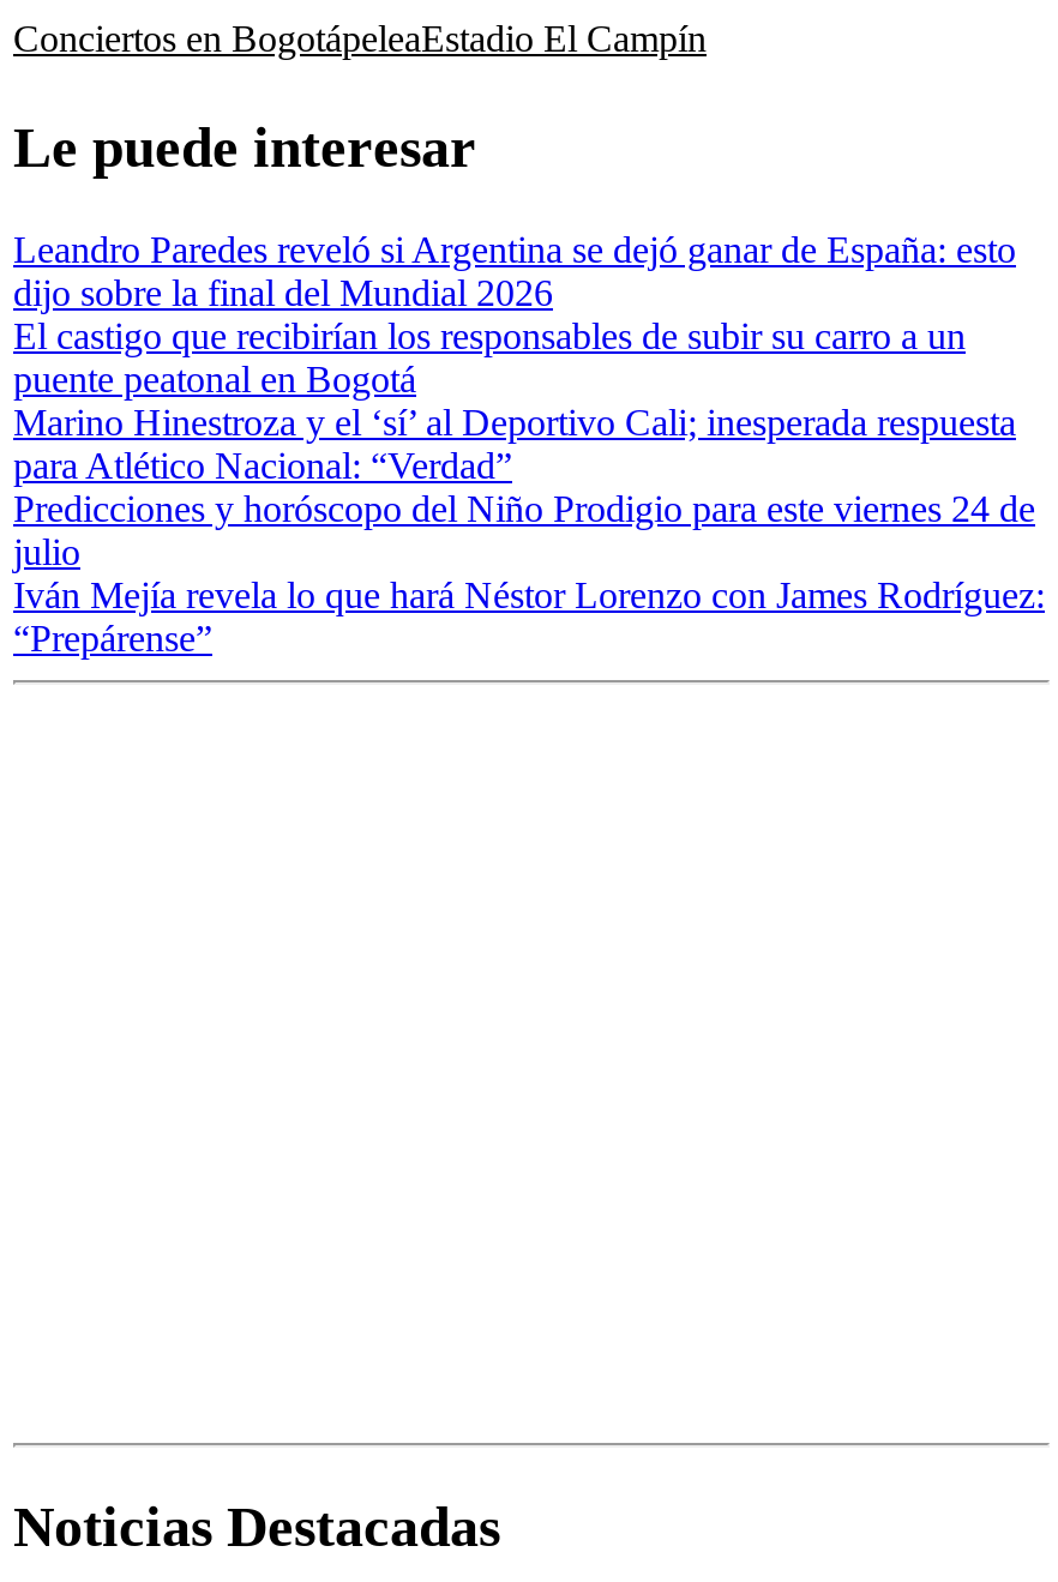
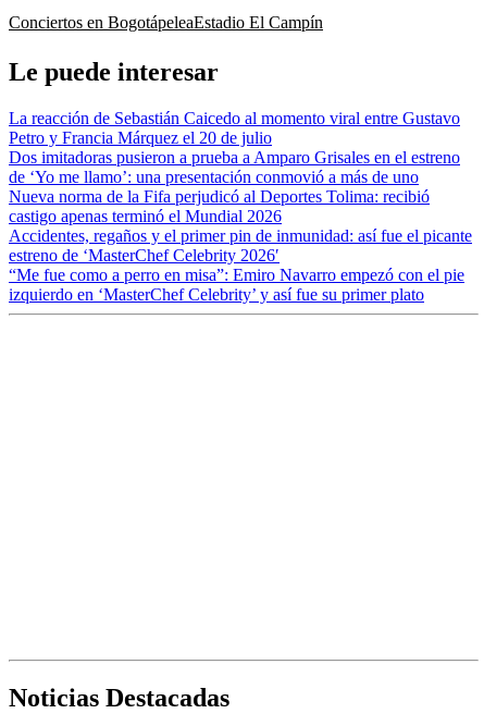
[13,230,1045,659] Leandro Paredes reveló si Argentina se dejó ganar de España: esto | dijo sobre la final del Mundial 2026 | El castigo que recibirían los responsables de subir su carro a un | puente peatonal en Bogotá | Marino Hinestroza y el ‘sí’ al Deportivo Cali; inesperada respuesta | para Atlético Nacional: “Verdad” | Predicciones y horóscopo del Niño Prodigio para este viernes 24 de | julio | Iván Mejía revela lo que hará Néstor Lorenzo con James Rodríguez: | “Prepárense” -> [9,109,472,304] La reacción de Sebastián Caicedo al momento viral entre Gustavo | Petro y Francia Márquez el 20 de julio | Dos imitadoras pusieron a prueba a Amparo Grisales en el estreno | de ‘Yo me llamo’: una presentación conmovió a más de uno | Nueva norma de la Fifa perjudicó al Deportes Tolima: recibió | castigo apenas terminó el Mundial 2026 | Accidentes, regaños y el primer pin de inmunidad: así fue el picante | estreno de ‘MasterChef Celebrity 2026′ | “Me fue como a perro en misa”: Emiro Navarro empezó con el pie | izquierdo en ‘MasterChef Celebrity’ y así fue su primer plato

